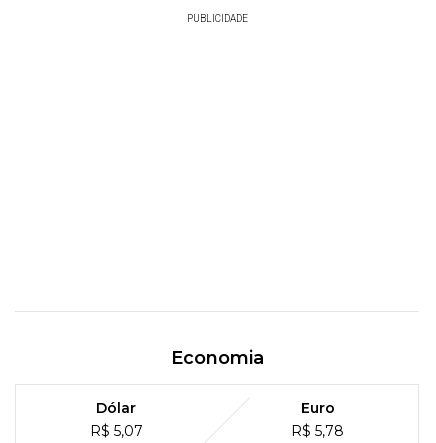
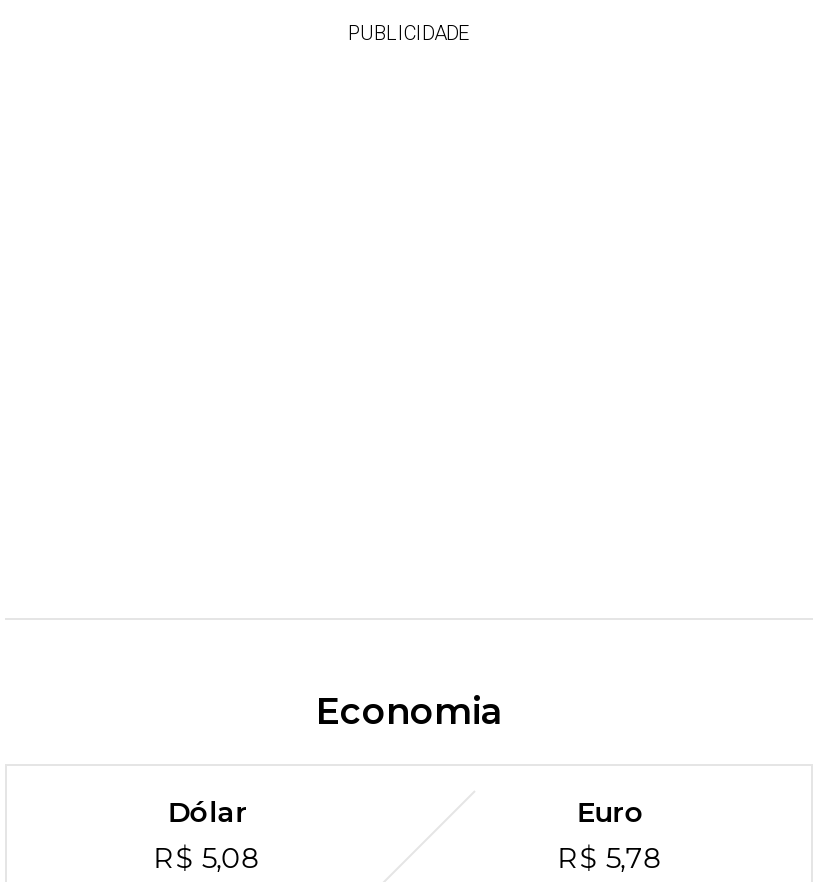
[90,422,143,440] R$ 5,07 -> [153,839,261,875] R$ 5,08

